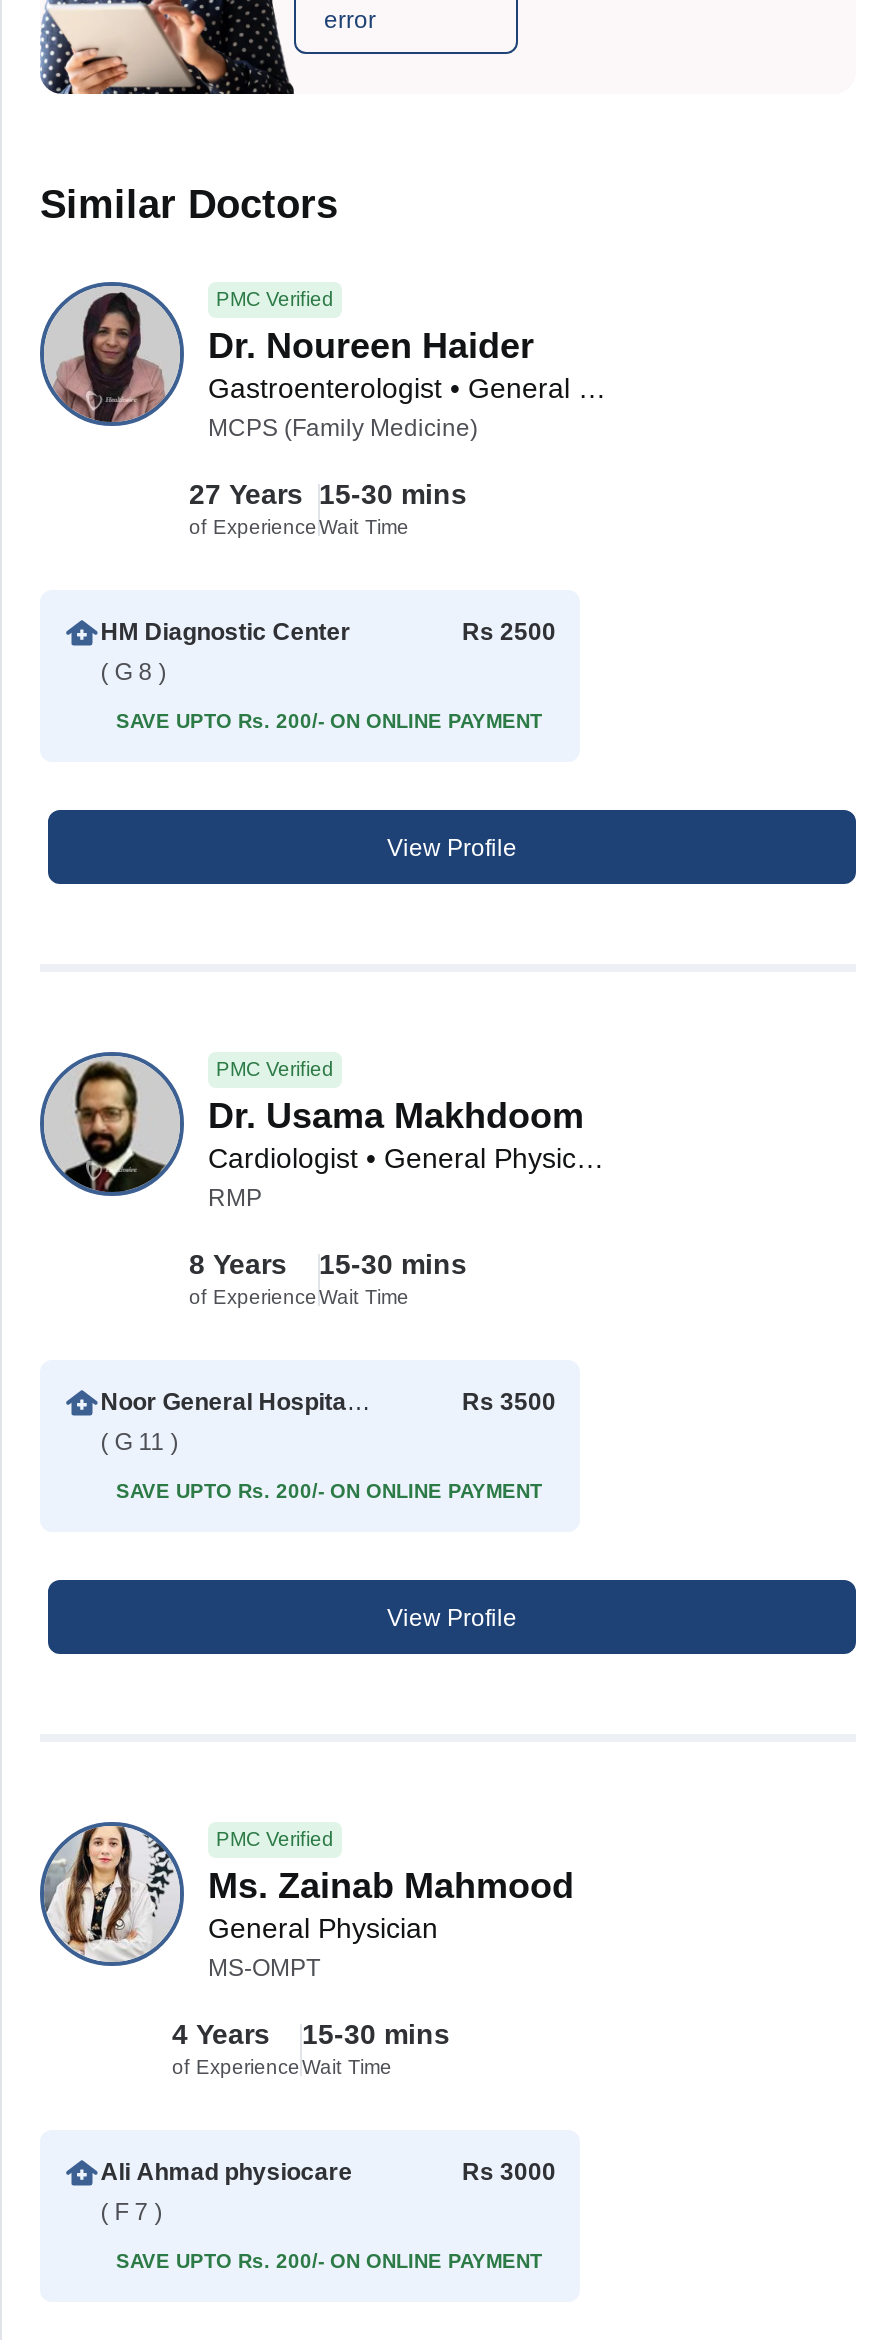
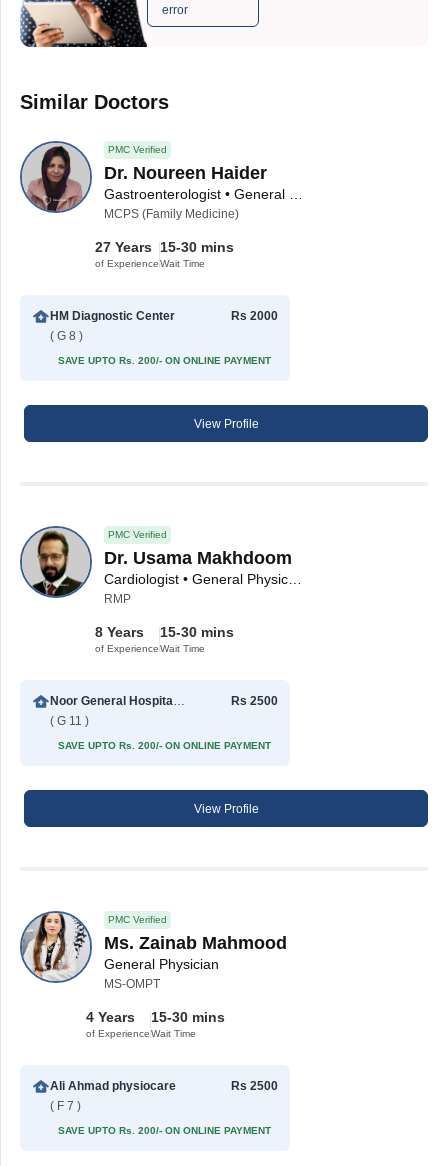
[462,618,556,646] Rs 2500 -> [231,309,278,323] Rs 2000
[462,1388,556,1416] Rs 3500 -> [231,694,278,708] Rs 2500
[462,2158,556,2186] Rs 3000 -> [231,1079,278,1093] Rs 2500

